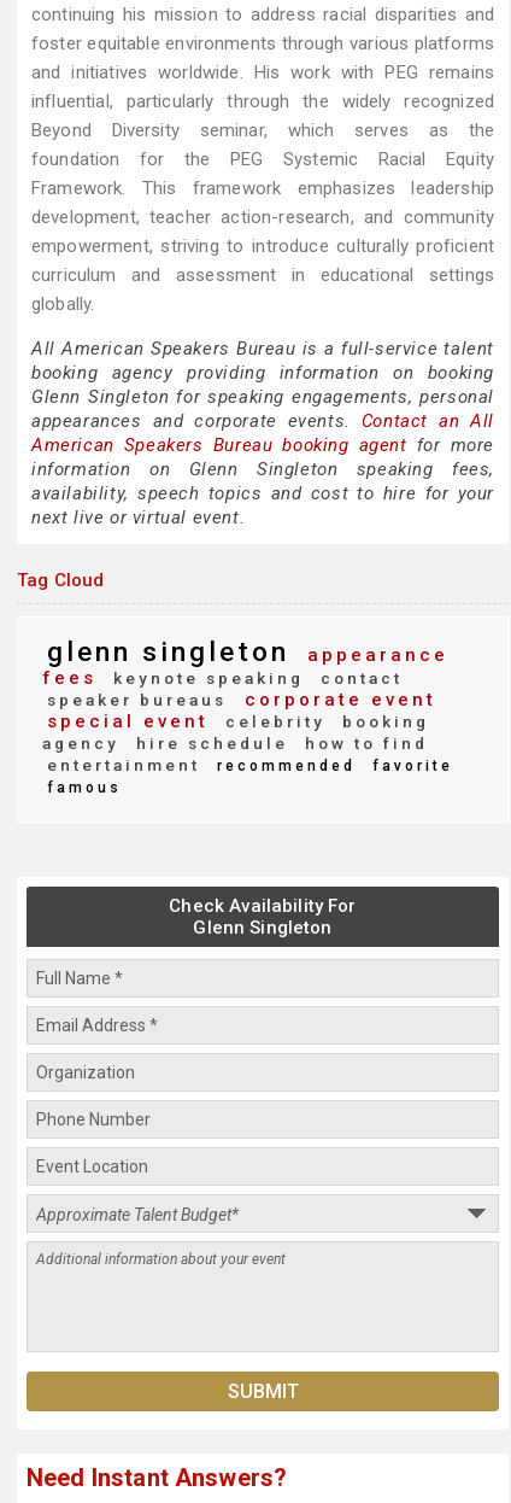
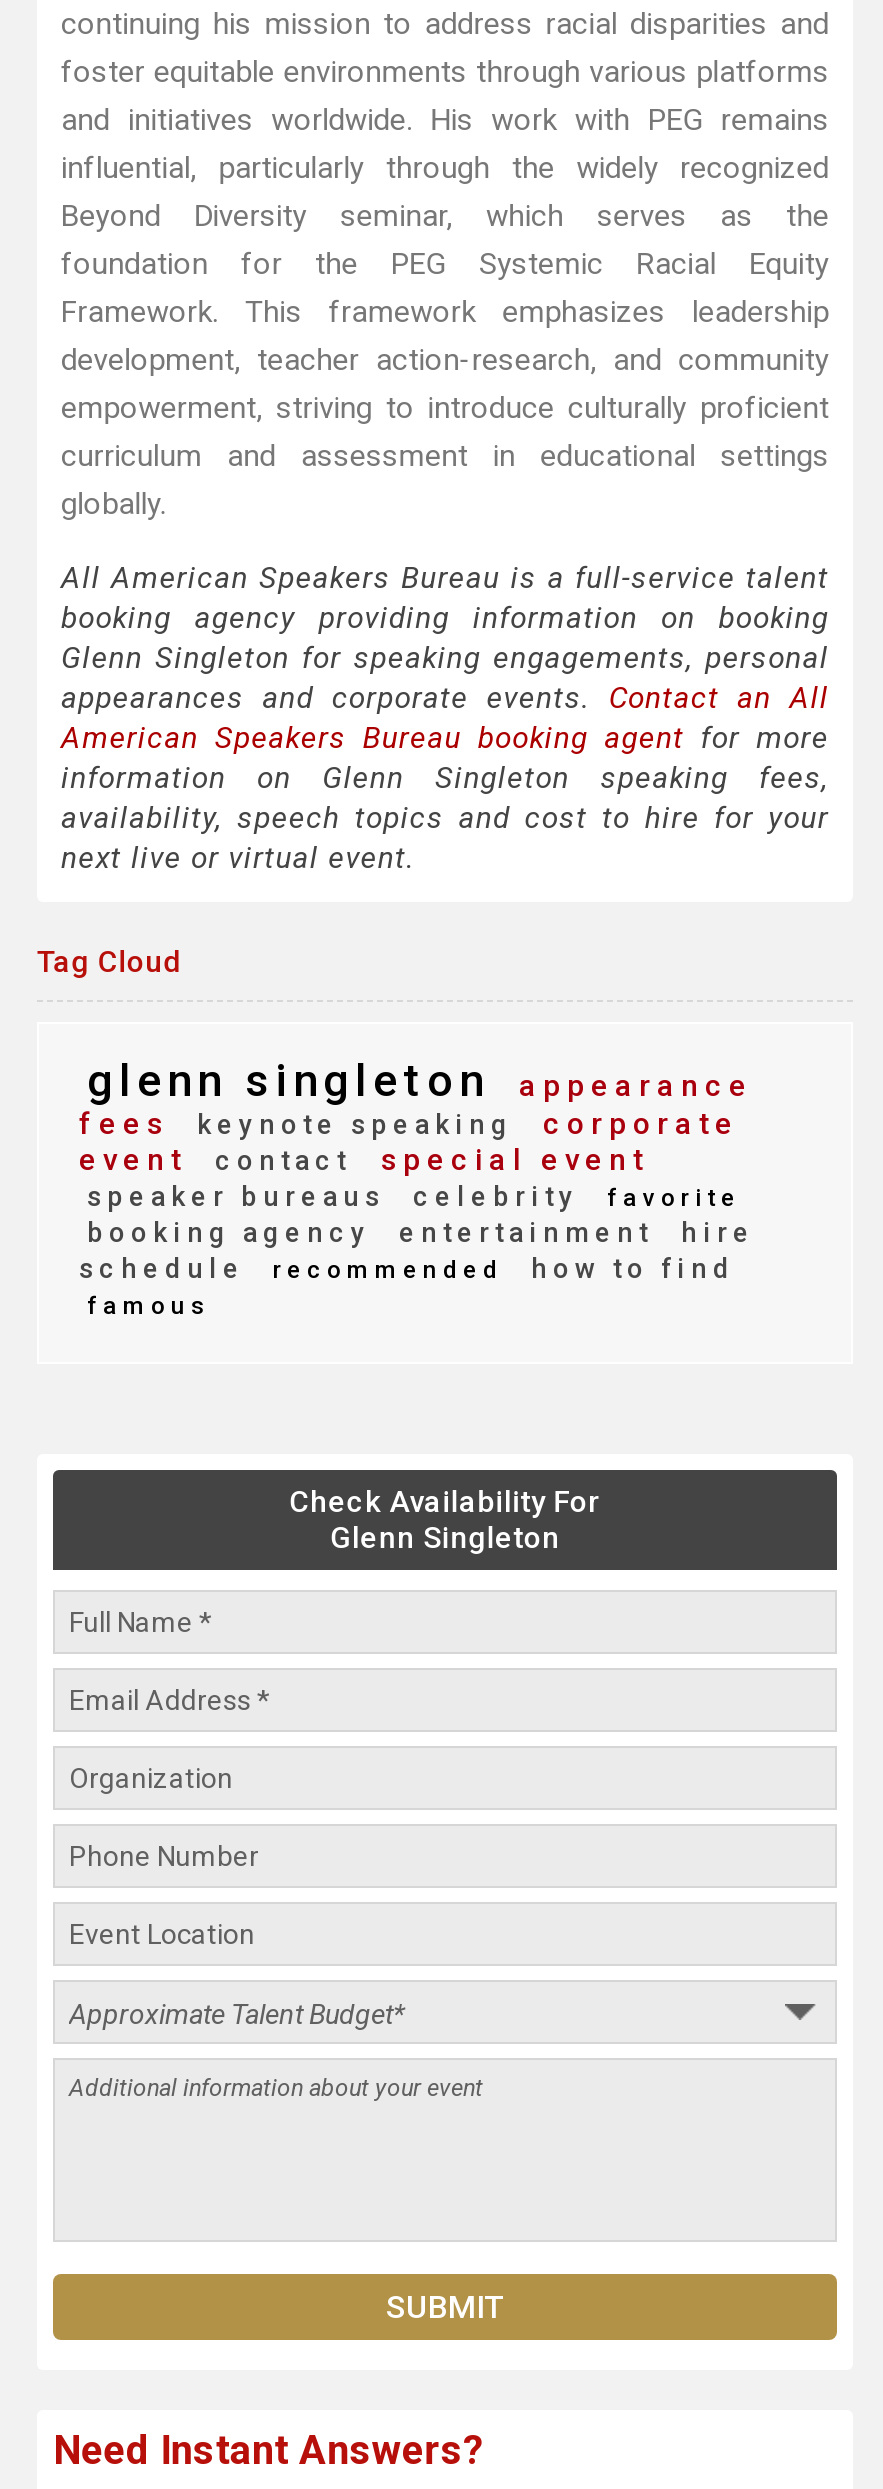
[42,668,453,775] fees keynote speaking contact | speaker bureaus corporate event | special event celebrity booking | agency hire schedule how to find | entertainment recommended favorite -> [79,1107,755,1285] fees keynote speaking corporate | event contact special event | speaker bureaus celebrity favorite | booking agency entertainment hire | schedule recommended how to find

